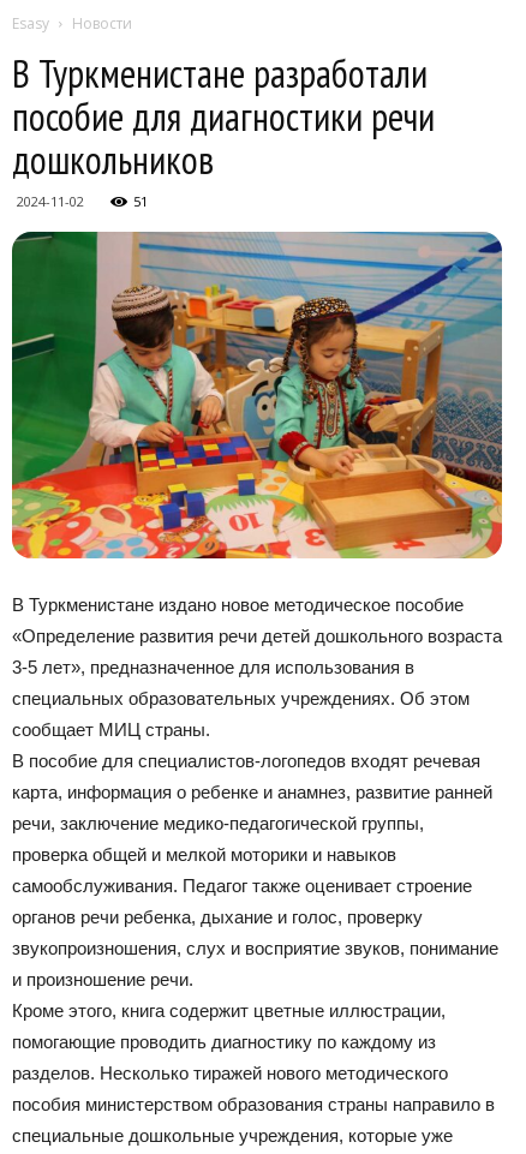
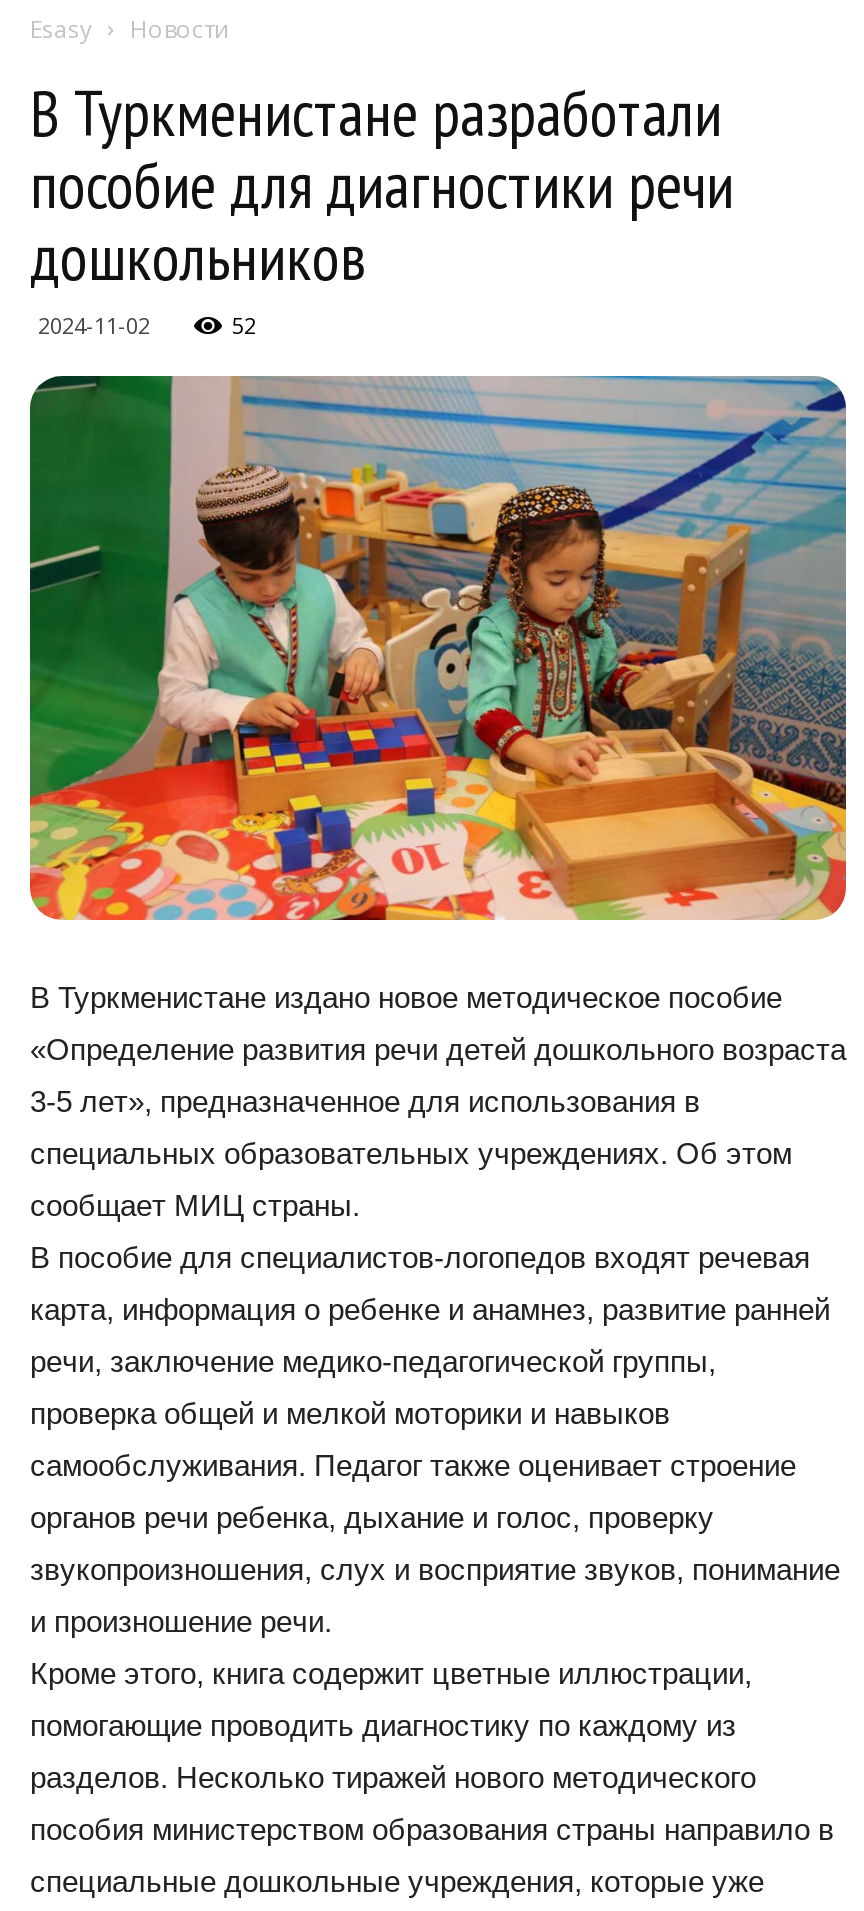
[133,192,148,210] 51 -> [232,310,256,340] 52

